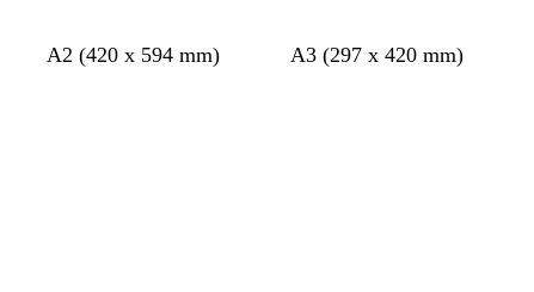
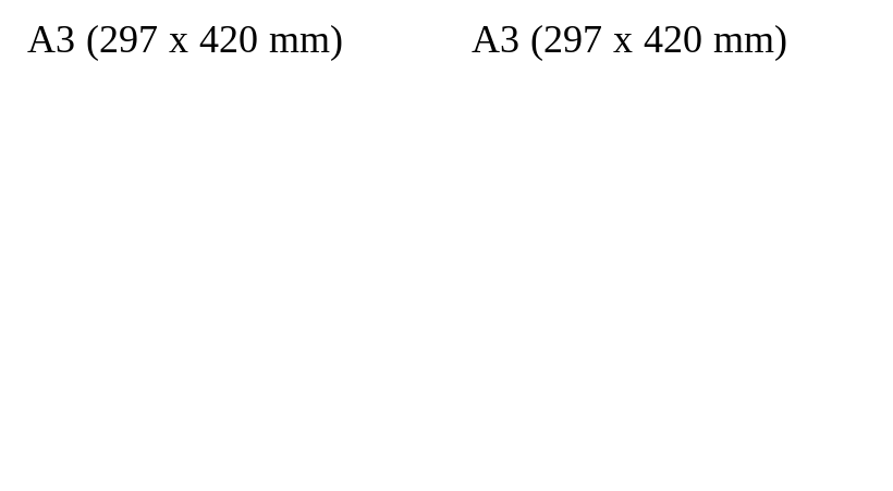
[47,43,220,67] A2 (420 x 594 mm) -> [27,17,343,61] A3 (297 x 420 mm)

